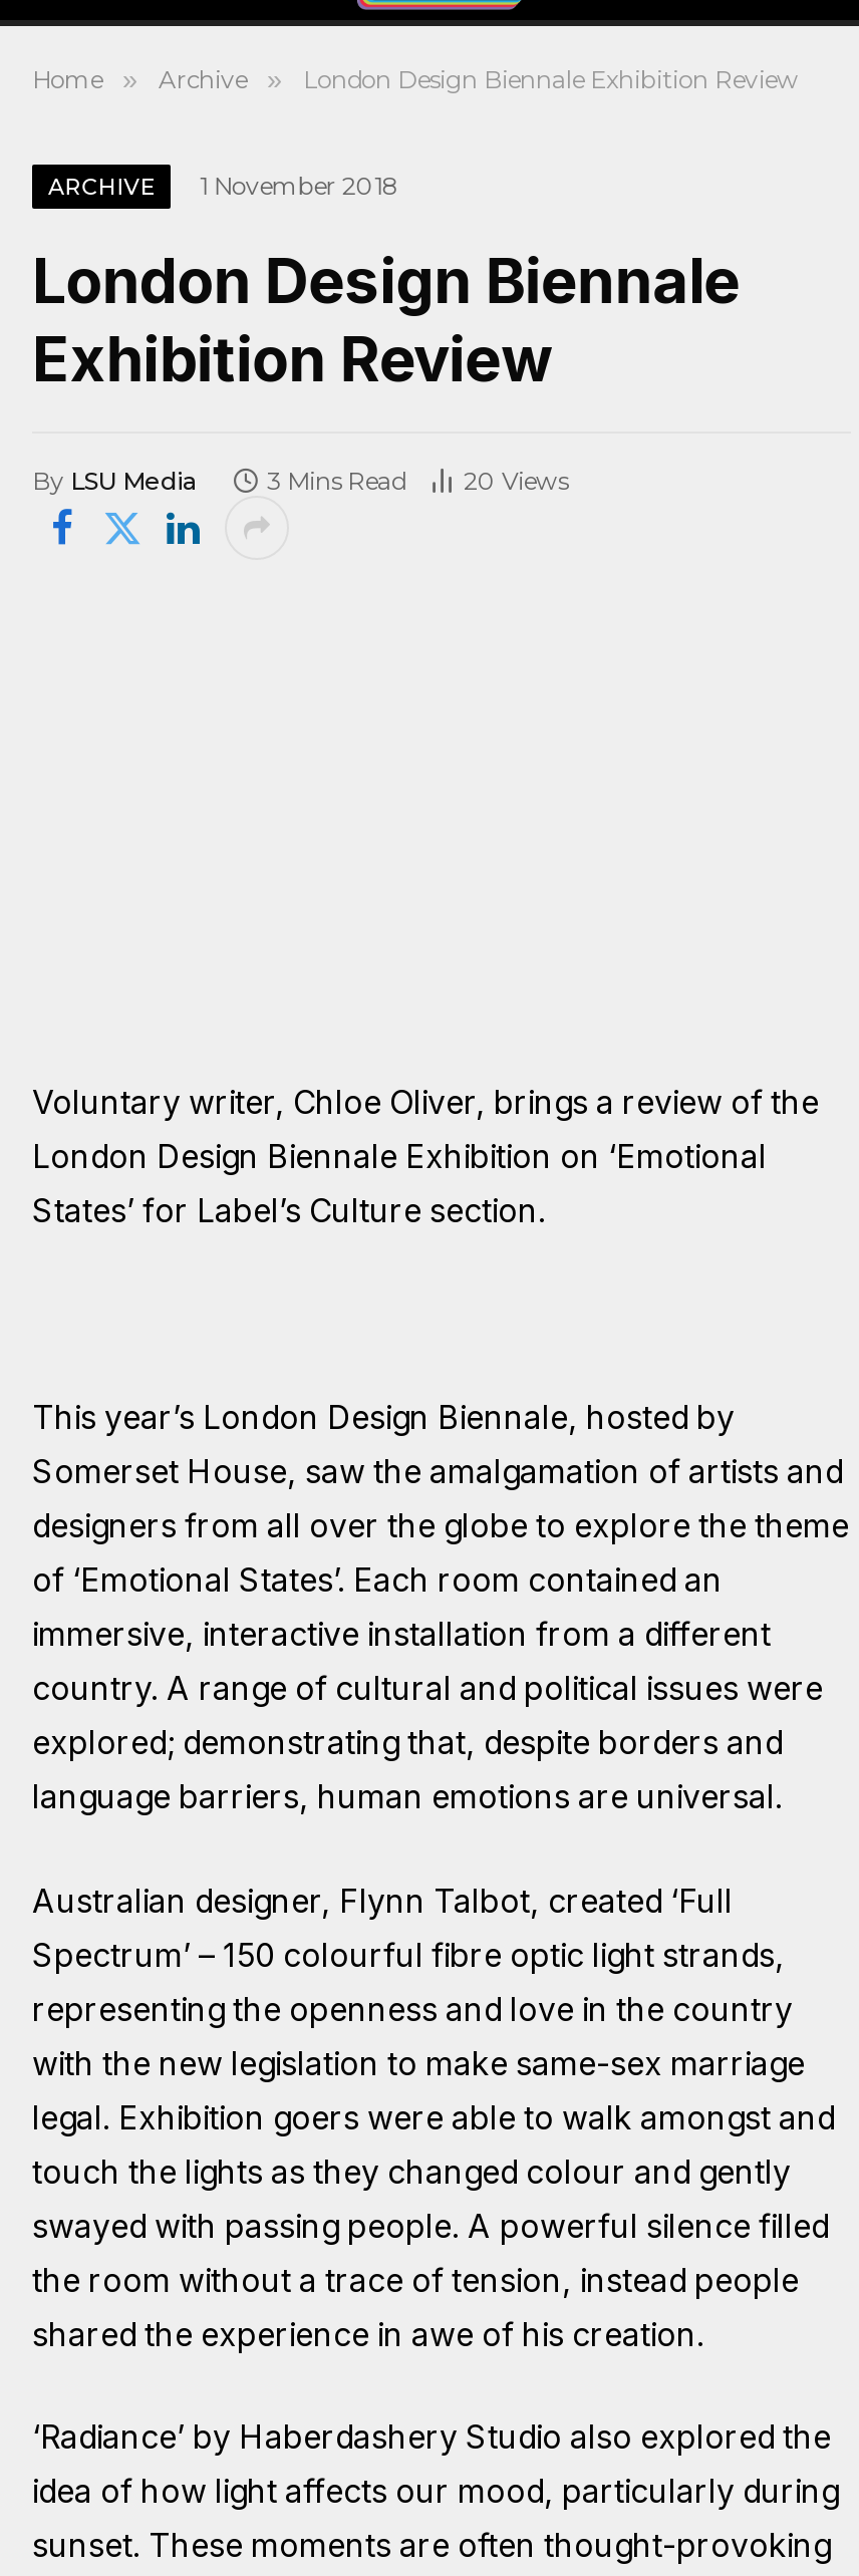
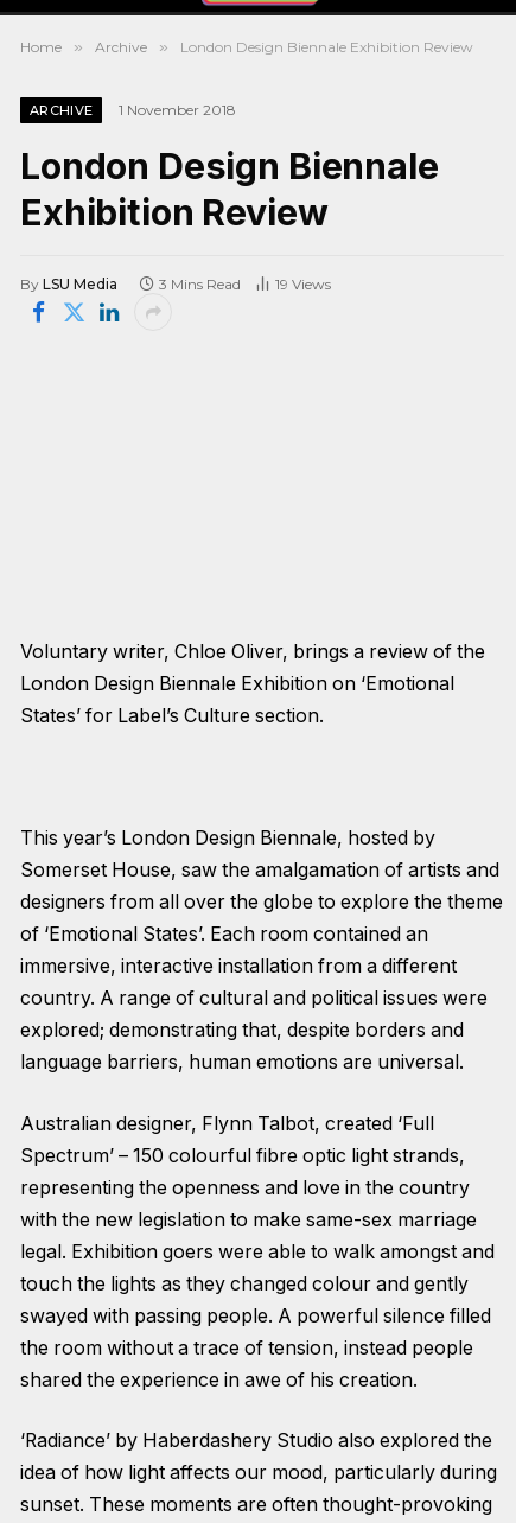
[267,466,568,496] 3 Mins Read 20 Views -> [159,275,331,293] 3 Mins Read 19 Views

